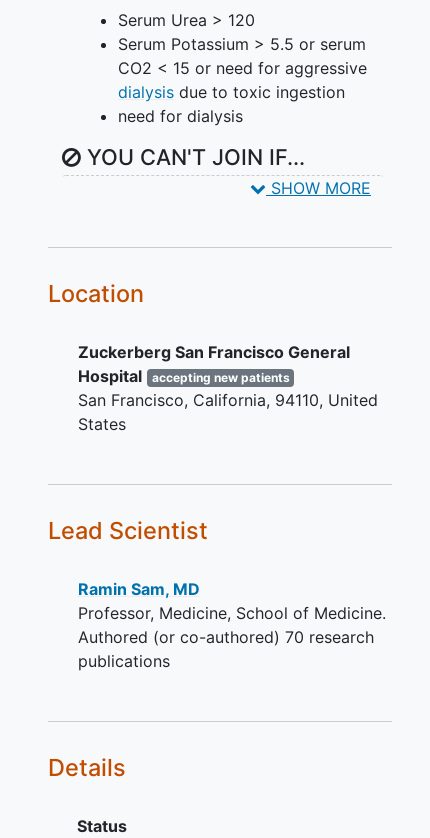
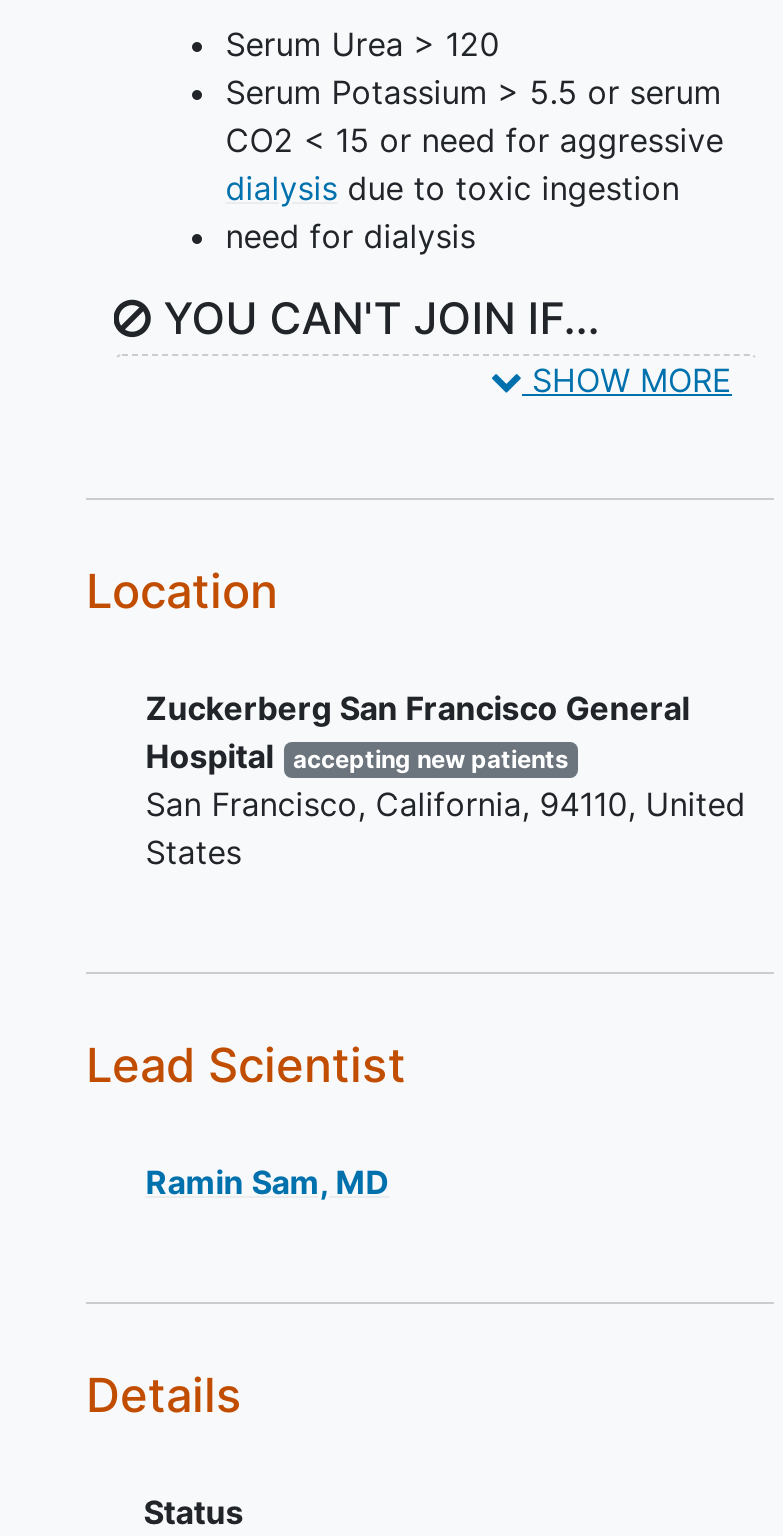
[78,603,386,671] Professor, Medicine, School of Medicine. | Authored (or co-authored) 70 research | publications -> none

